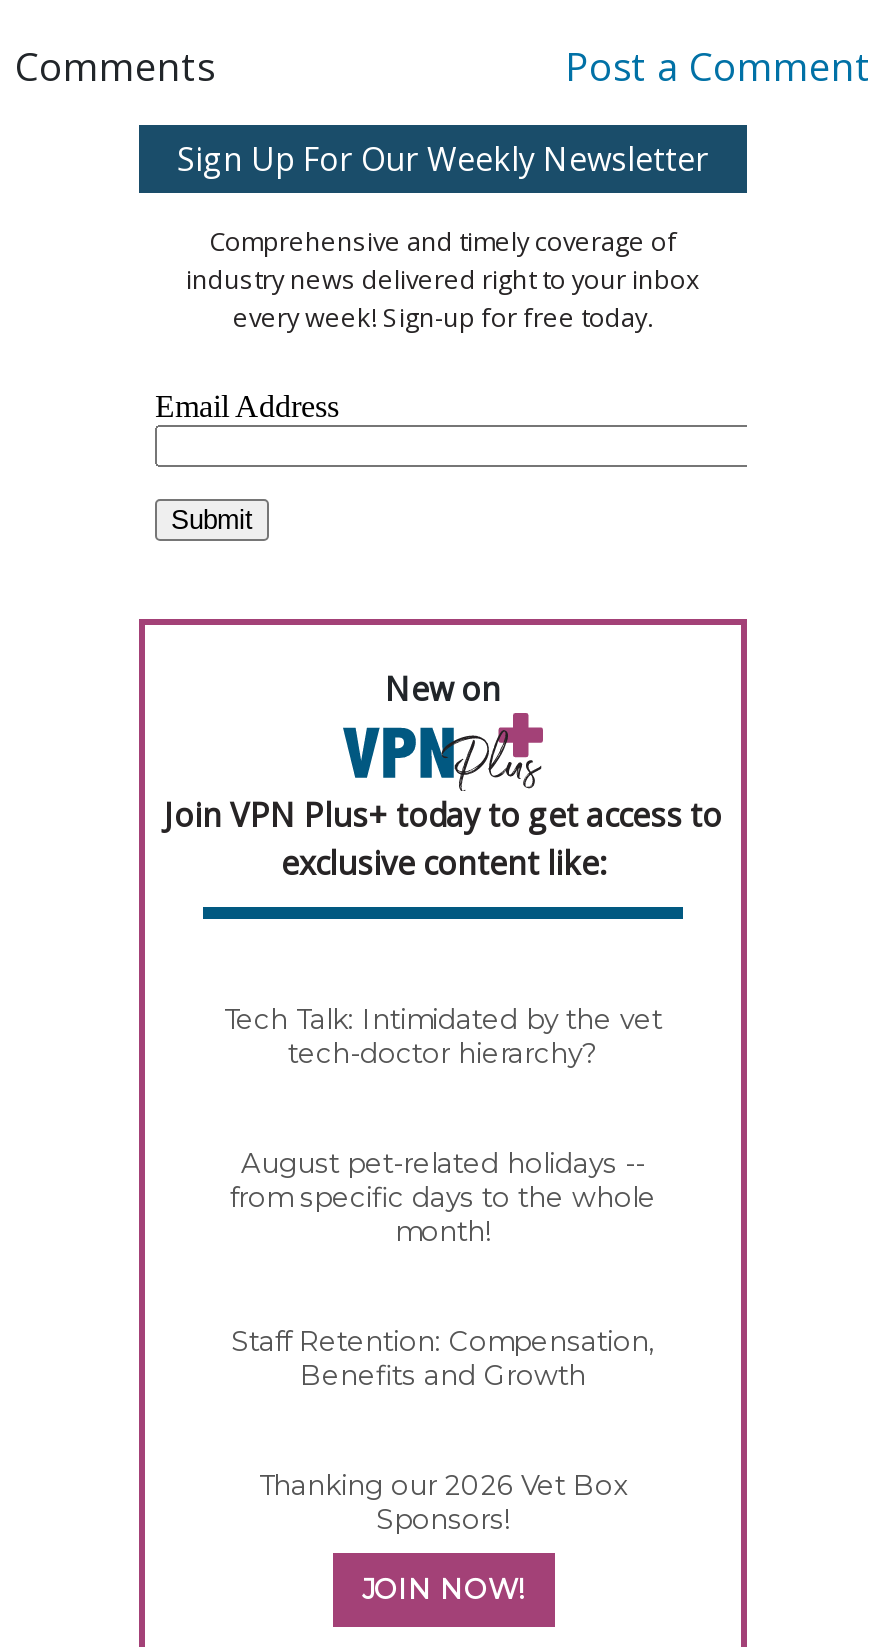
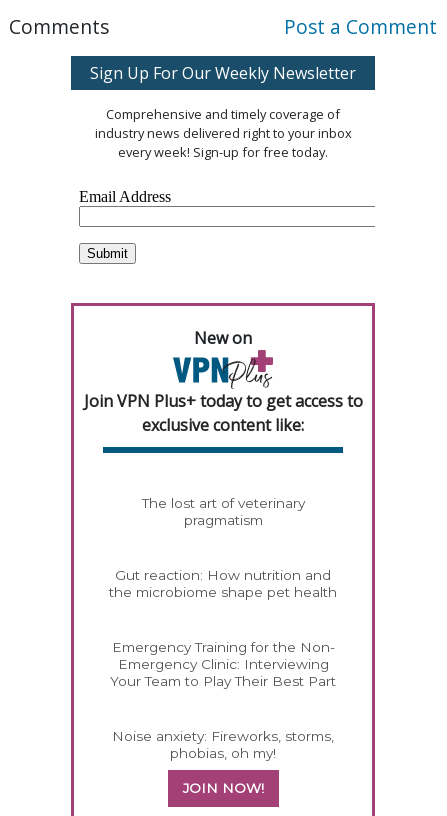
[224,1004,662,1070] Tech Talk: Intimidated by the vet | tech-doctor hierarchy? -> [141,495,304,528] The lost art of veterinary | pragmatism
[230,1148,656,1248] August pet-related holidays -- | from specific days to the whole | month! -> [109,567,337,600] Gut reaction: How nutrition and | the microbiome shape pet health
[231,1326,655,1392] Staff Retention: Compensation, | Benefits and Growth -> [110,639,336,689] Emergency Training for the Non- | Emergency Clinic: Interviewing | Your Team to Play Their Best Part
[259,1470,627,1536] Thanking our 2026 Vet Box | Sponsors! -> [112,728,334,761] Noise anxiety: Fireworks, storms, | phobias, oh my!

